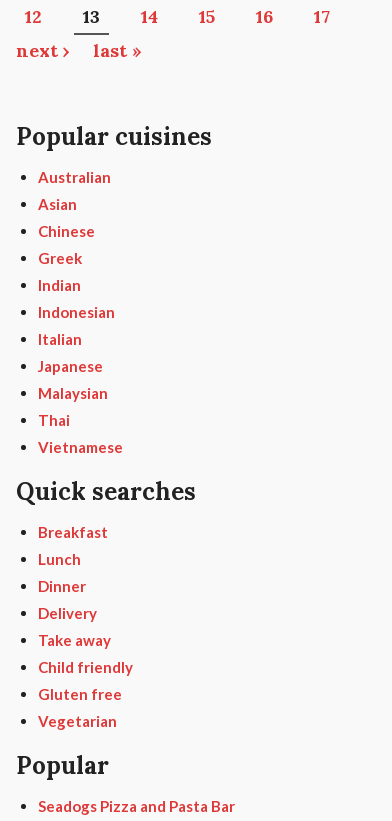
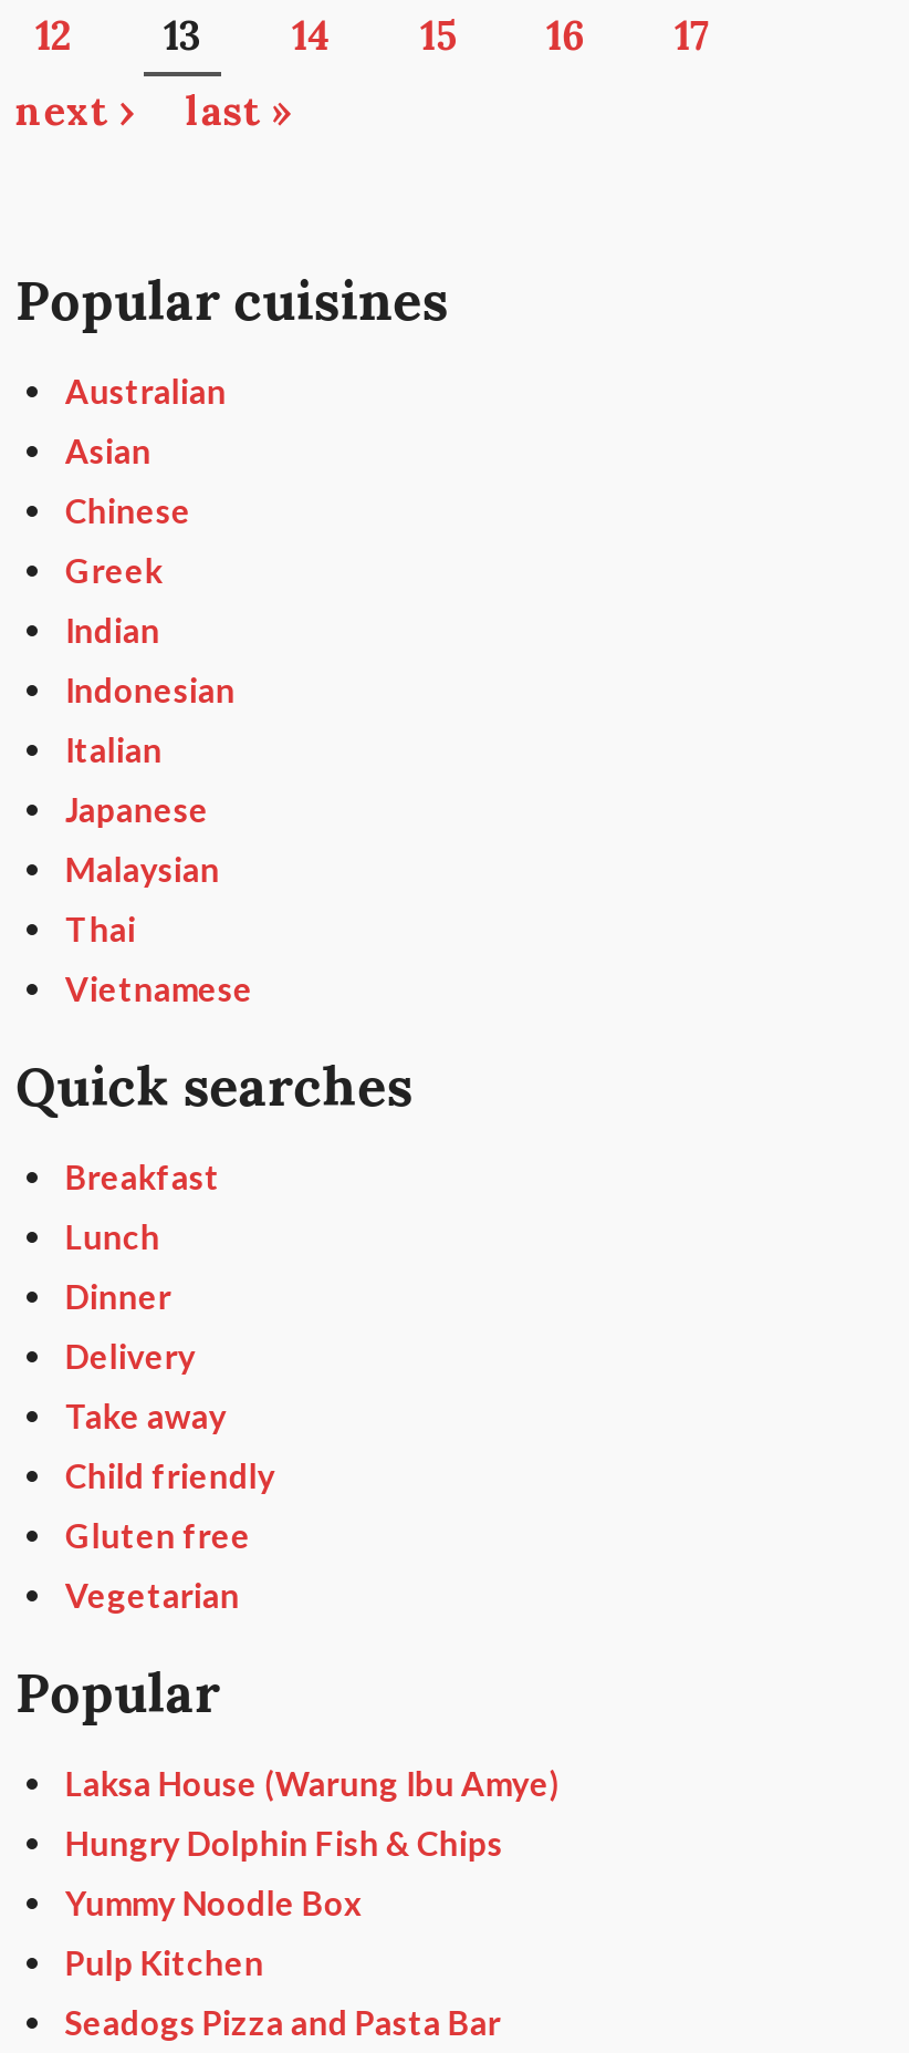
none -> [65,1763,560,1982] Laksa House (Warung Ibu Amye) | Hungry Dolphin Fish & Chips | Yummy Noodle Box | Pulp Kitchen

